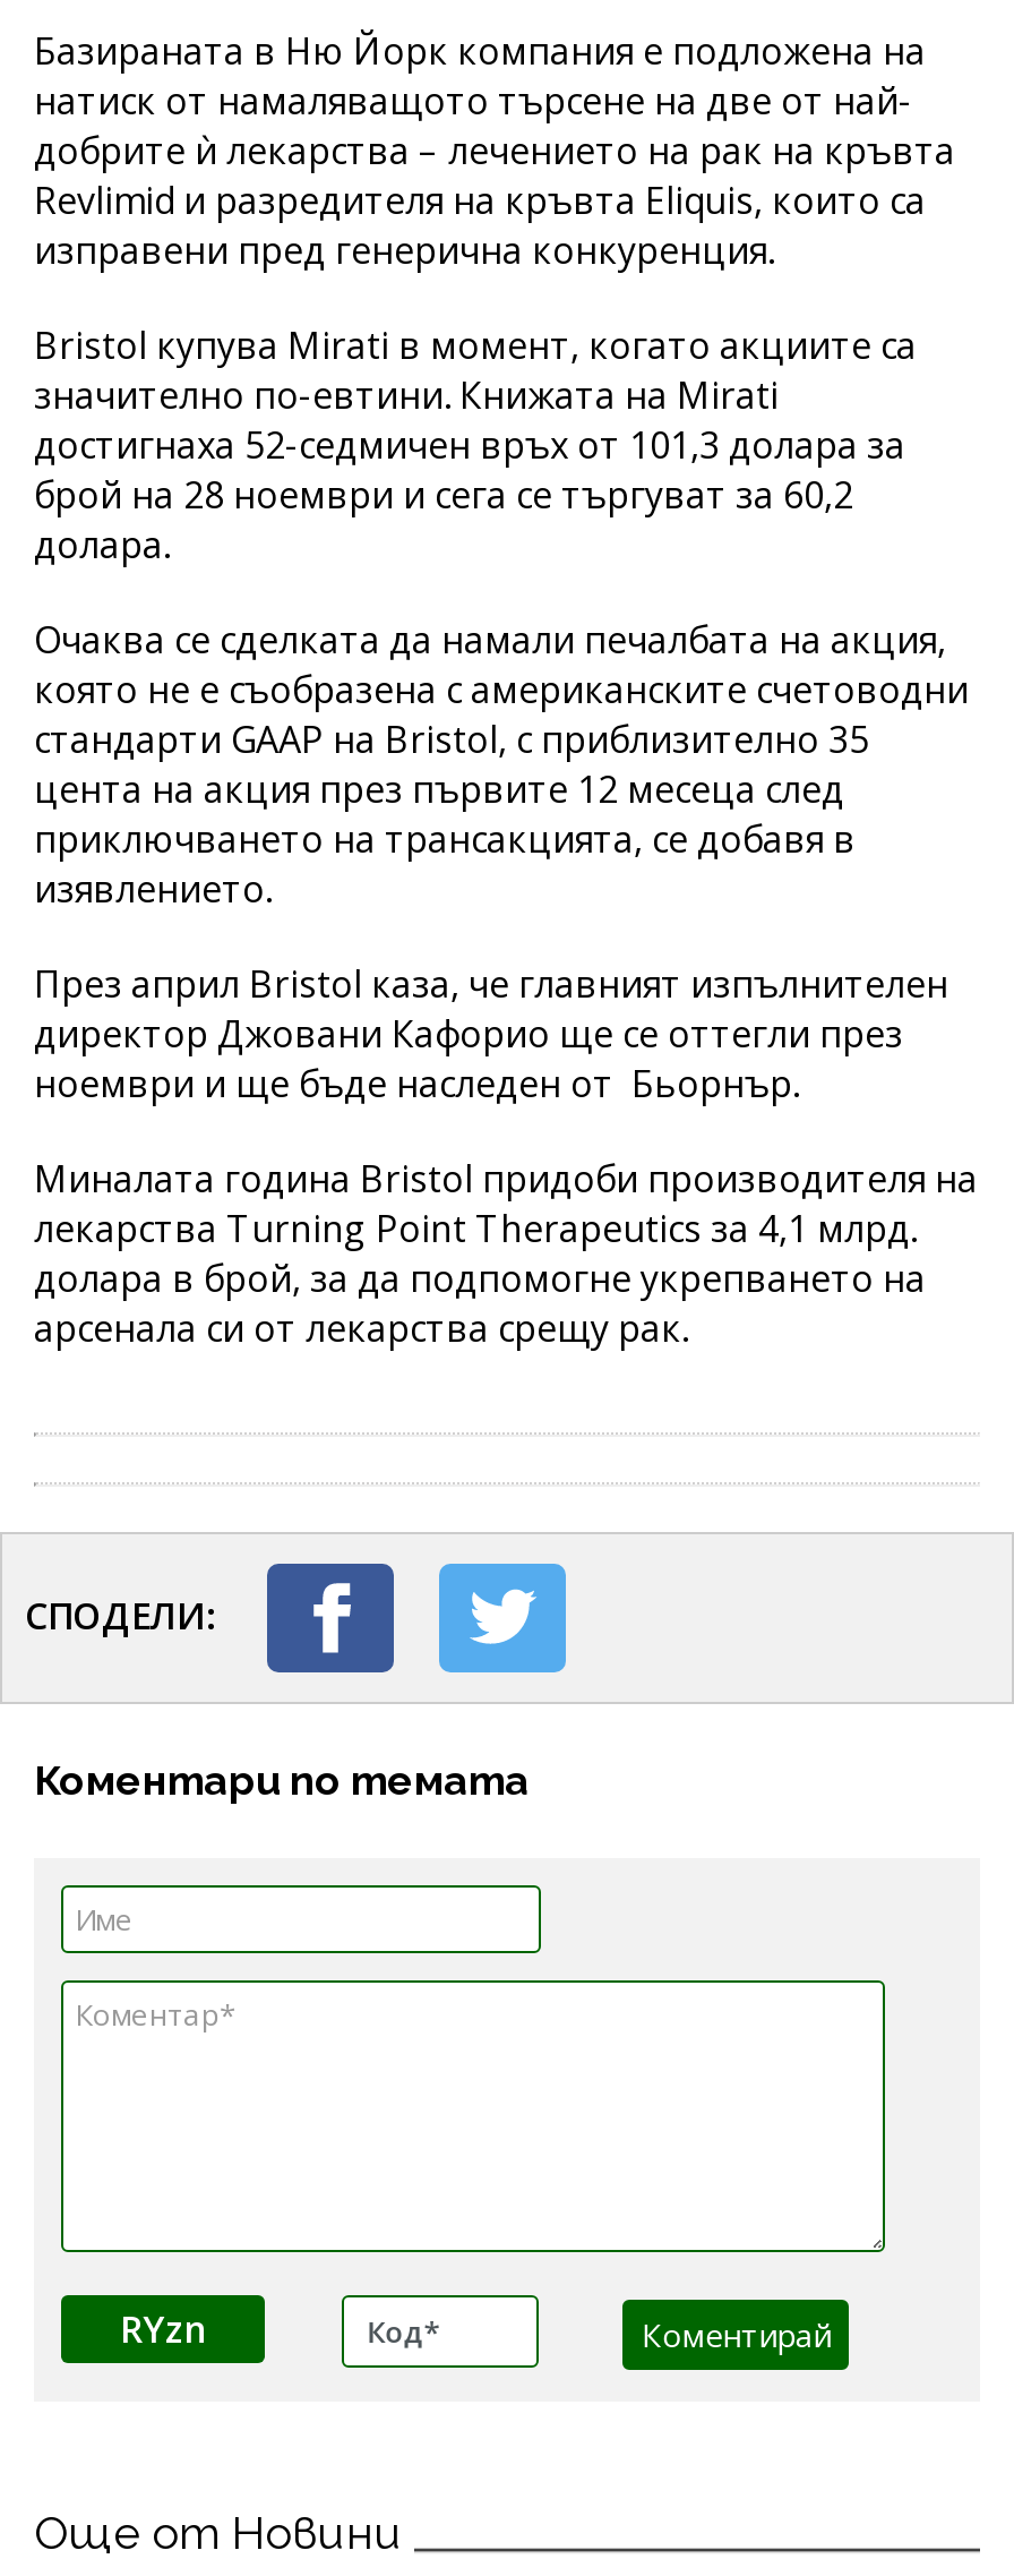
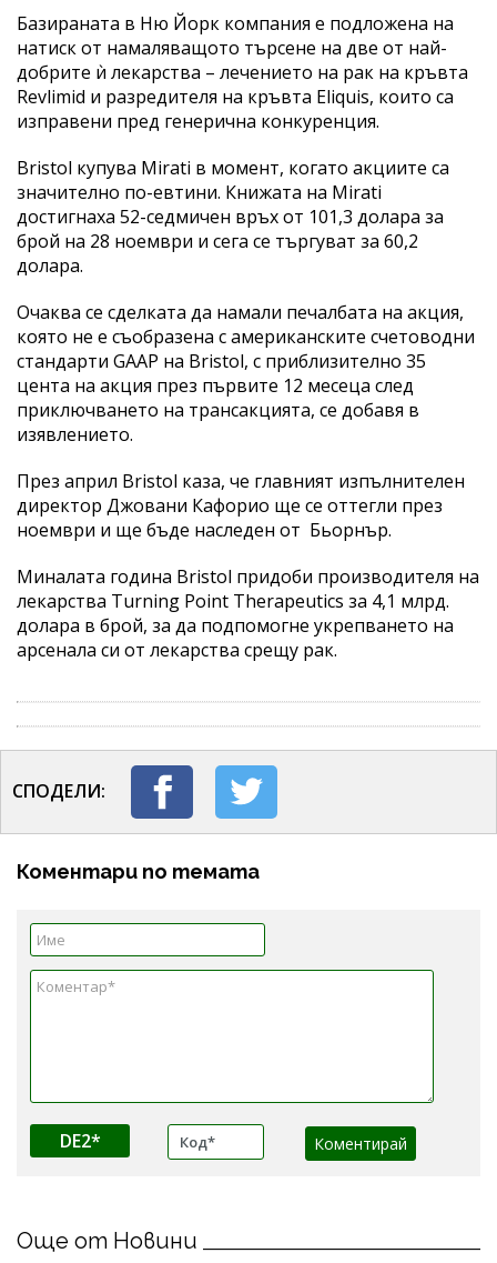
[120,2304,206,2353] RYzn -> [59,1128,100,1153] DE2*

